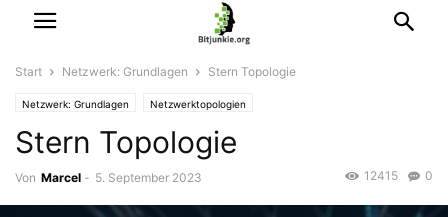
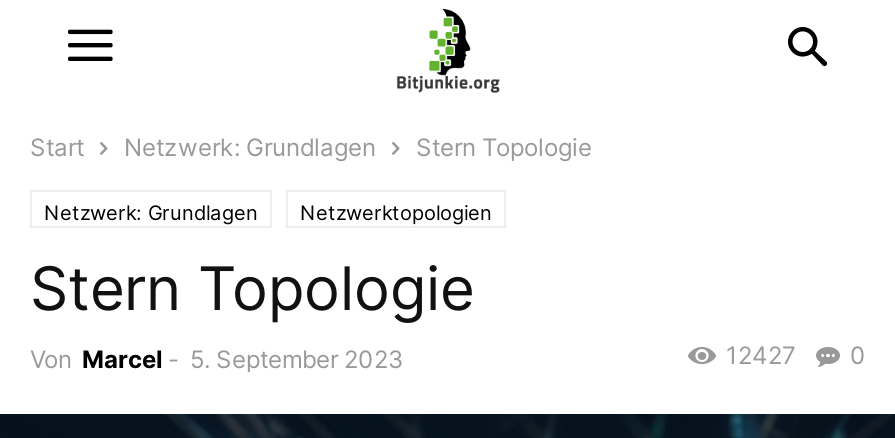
[364,168,433,183] 12415 0 -> [726,340,866,370] 12427 0

